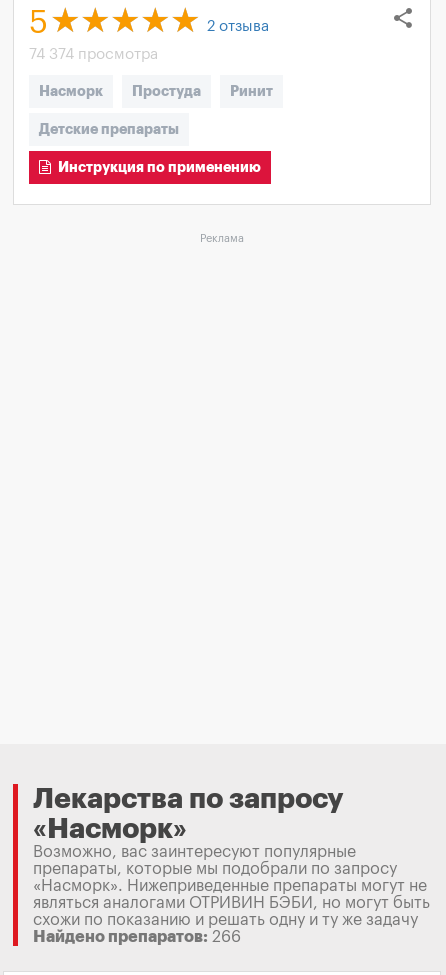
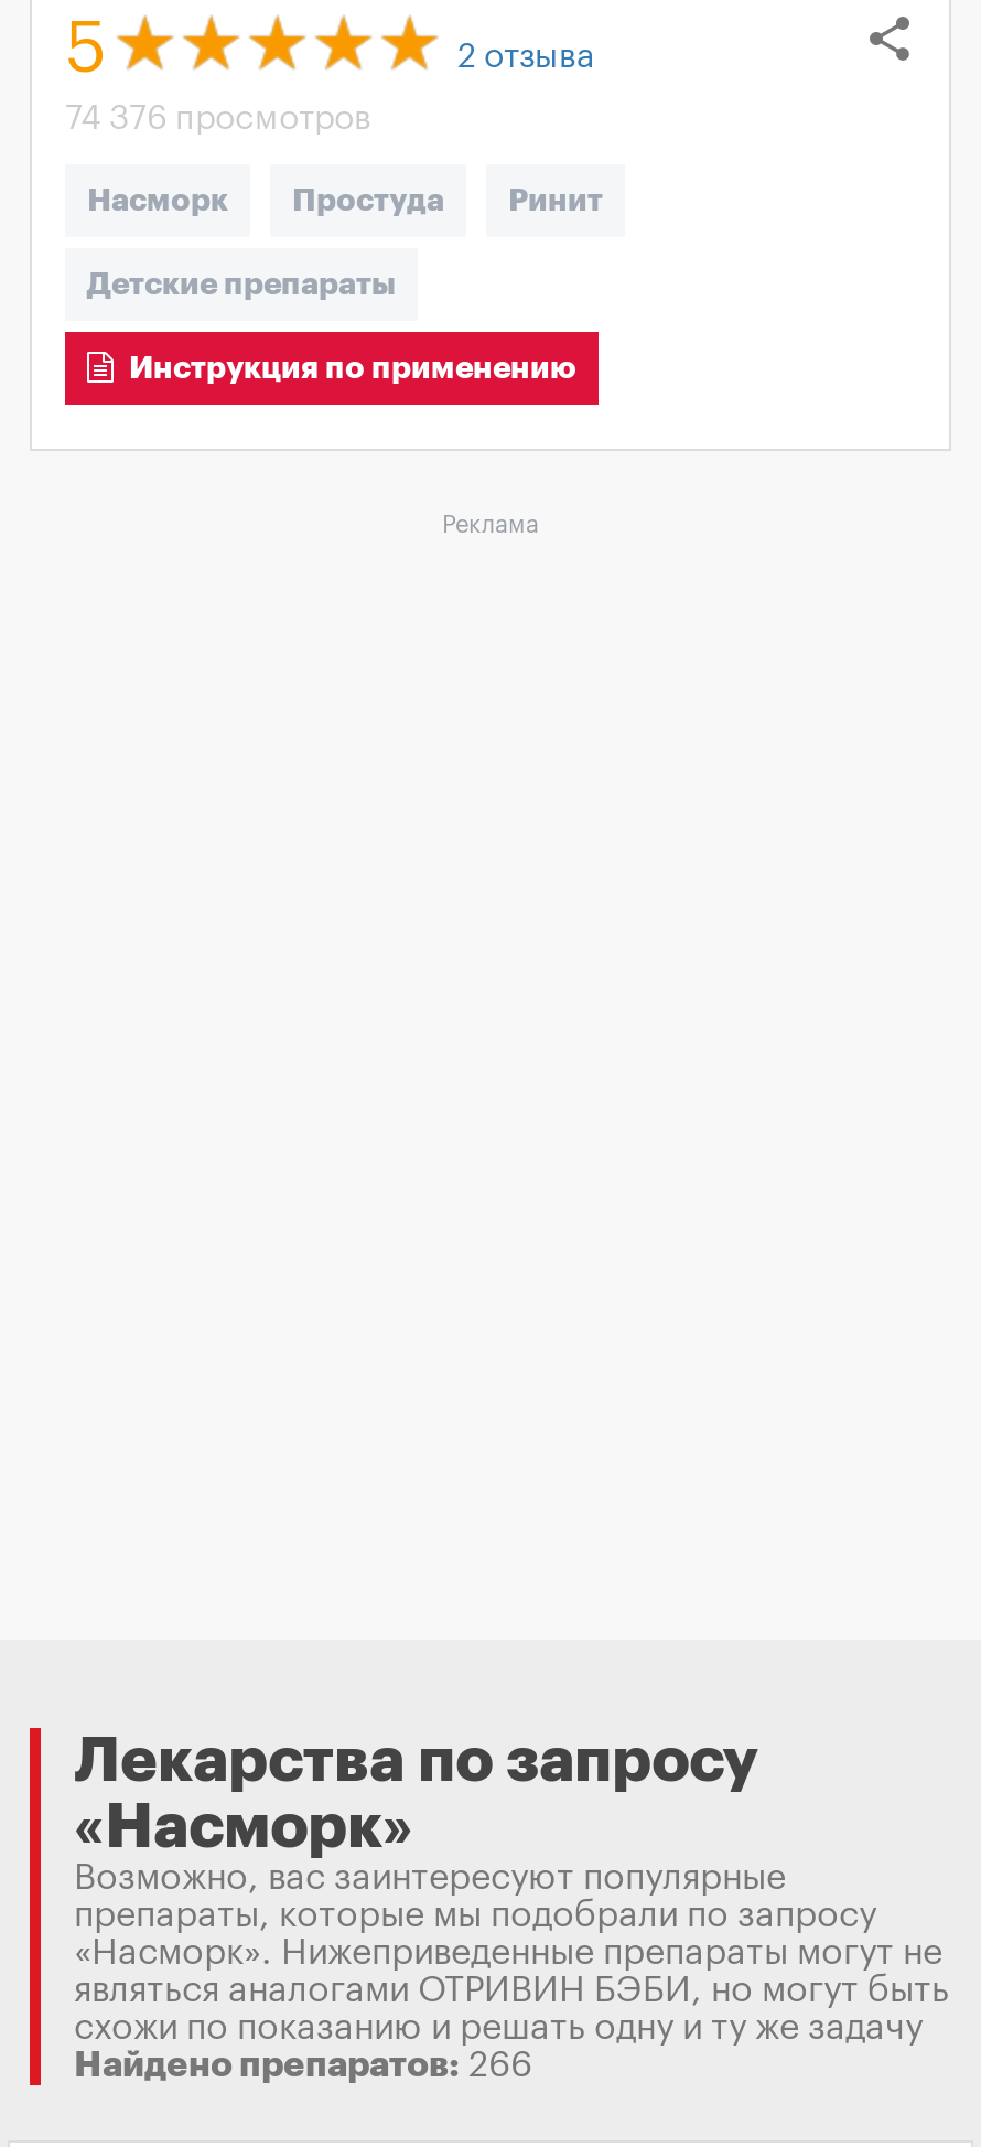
[29,47,158,62] 74 374 просмотра -> [65,103,371,136] 74 376 просмотров

